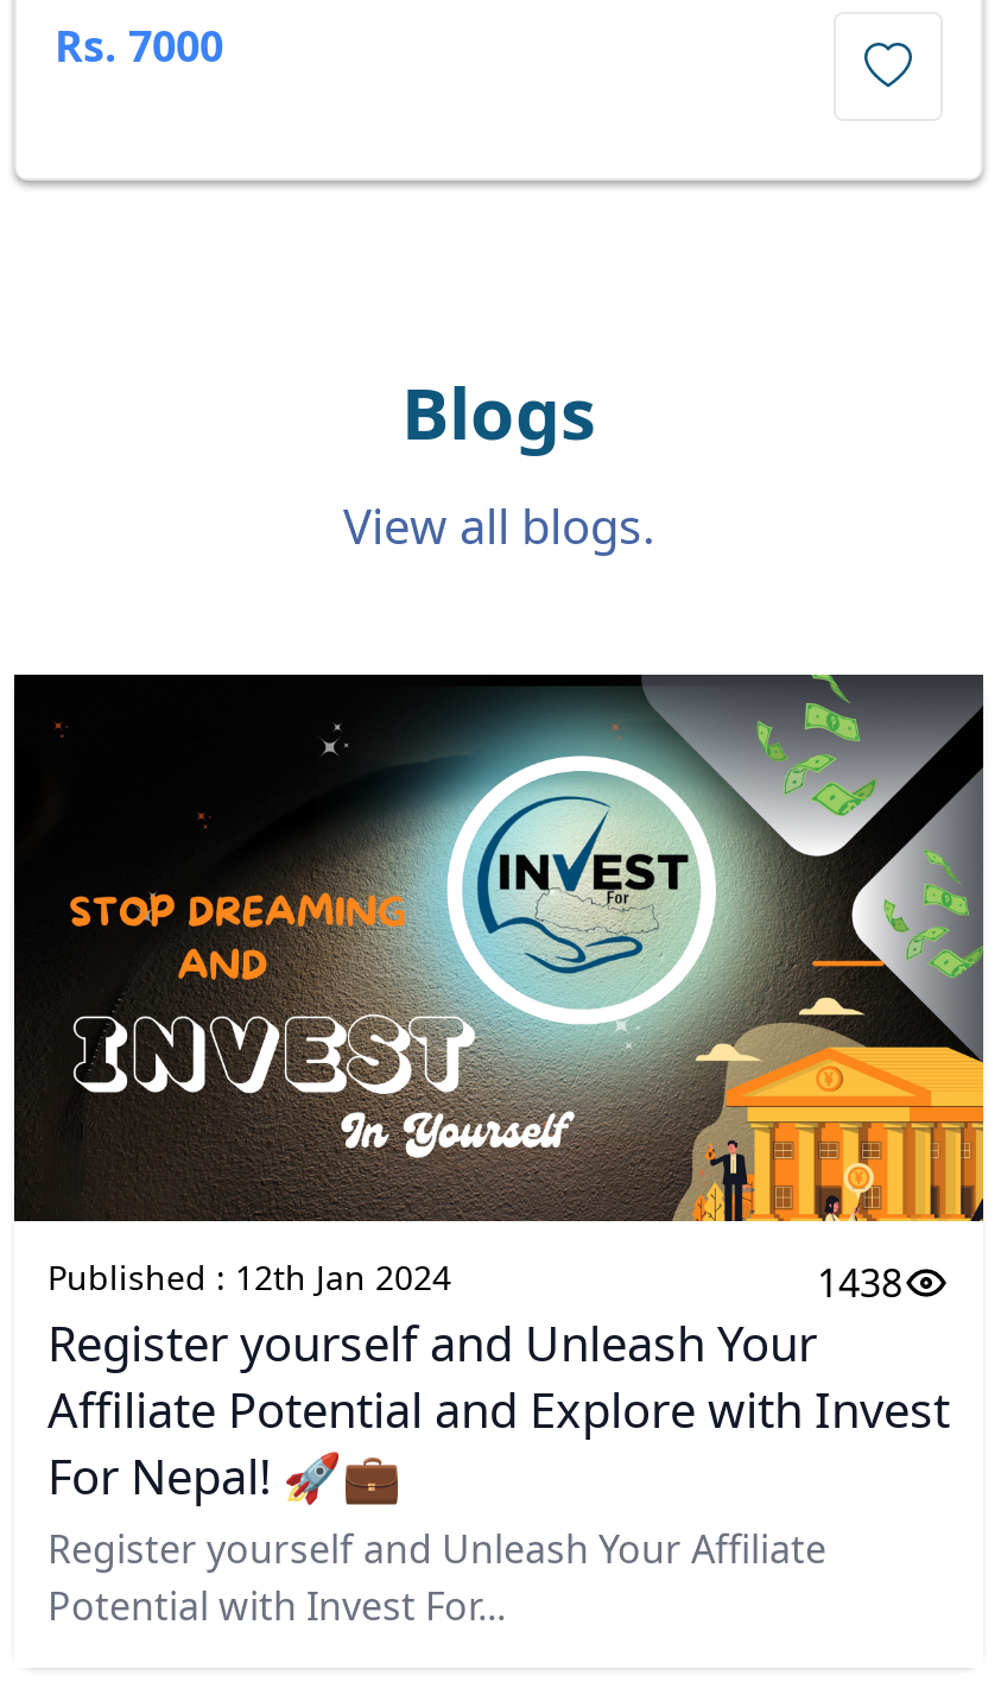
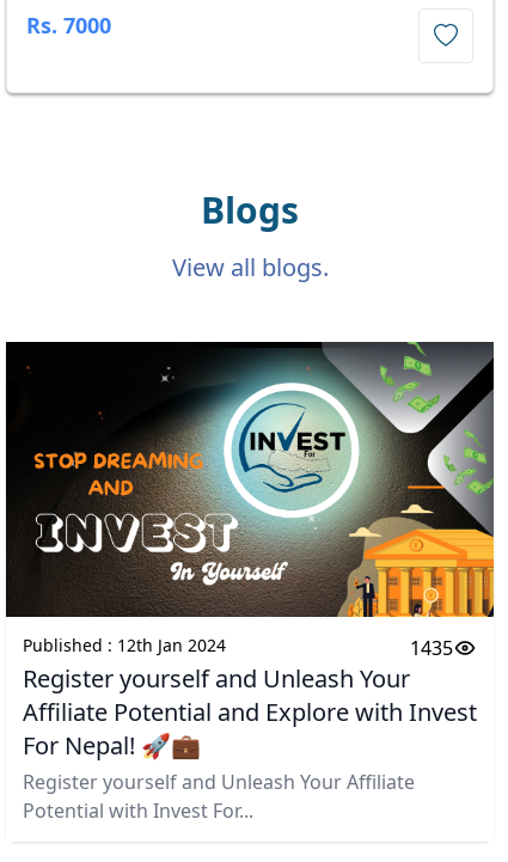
[817,1257,902,1309] 1438 -> [410,635,453,661] 1435

